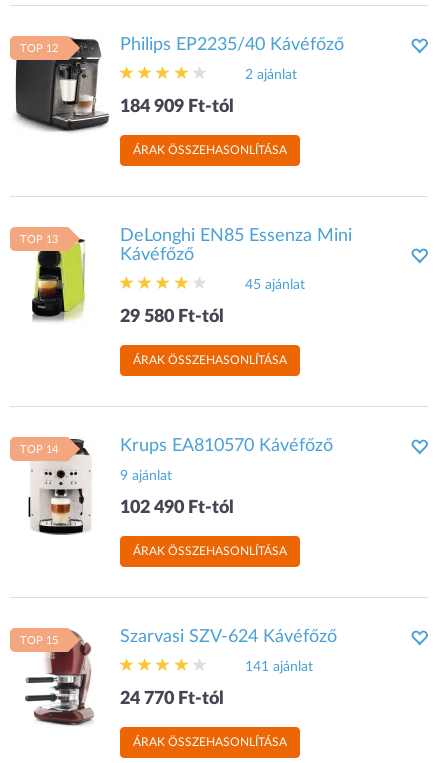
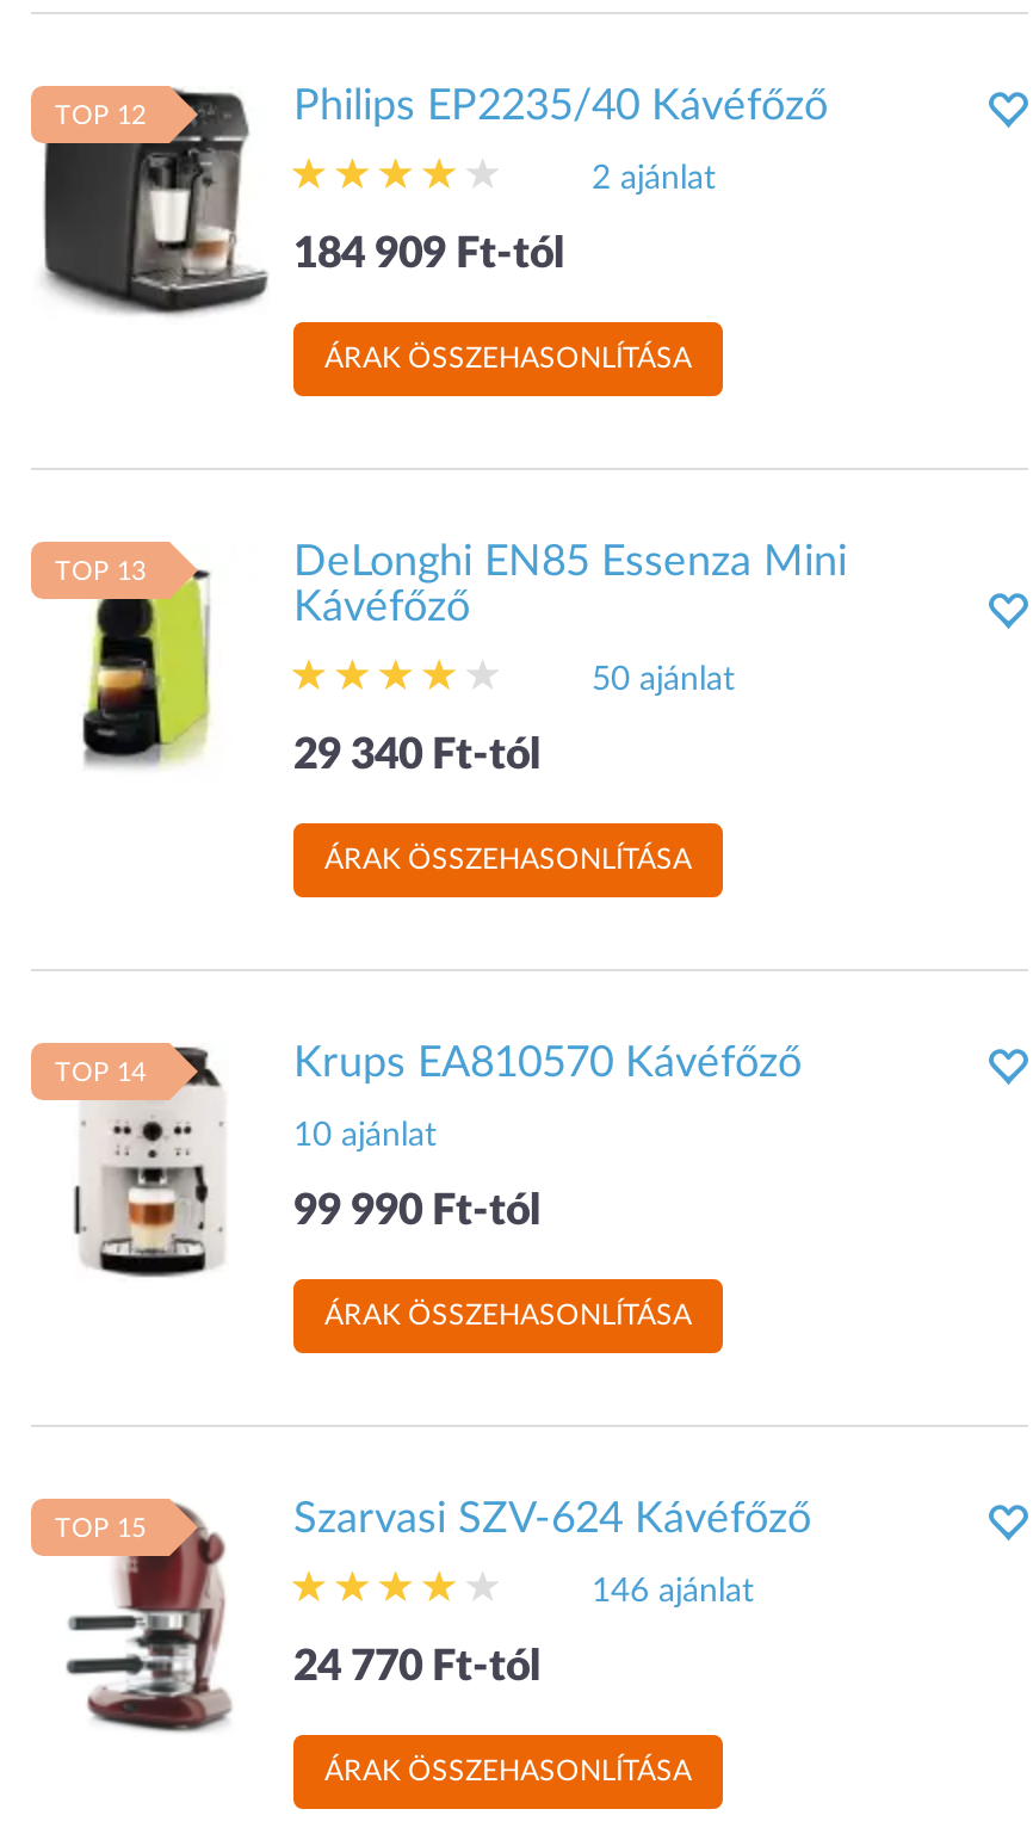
[245,278,305,292] 45 ajánlat -> [592,663,735,697] 50 ajánlat
[120,308,224,326] 29 580 Ft-tól -> [293,735,542,778] 29 340 Ft-tól
[120,469,172,483] 9 ajánlat -> [293,1119,437,1153] 10 ajánlat
[120,499,234,517] 102 490 Ft-tól -> [293,1191,542,1234] 99 990 Ft-tól
[245,660,313,674] 141 ajánlat -> [592,1575,754,1609] 146 ajánlat

